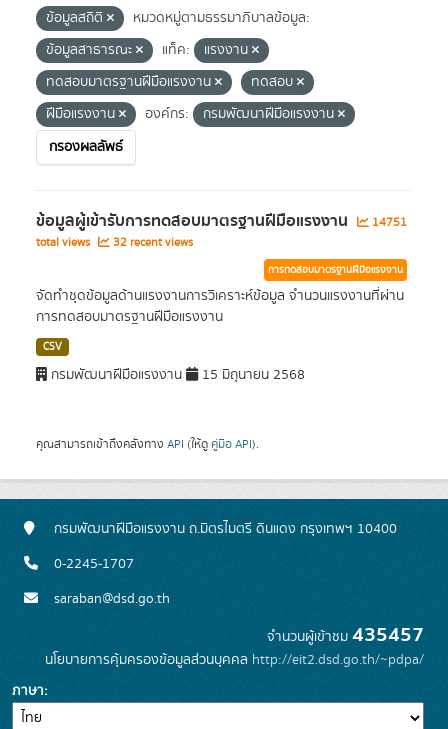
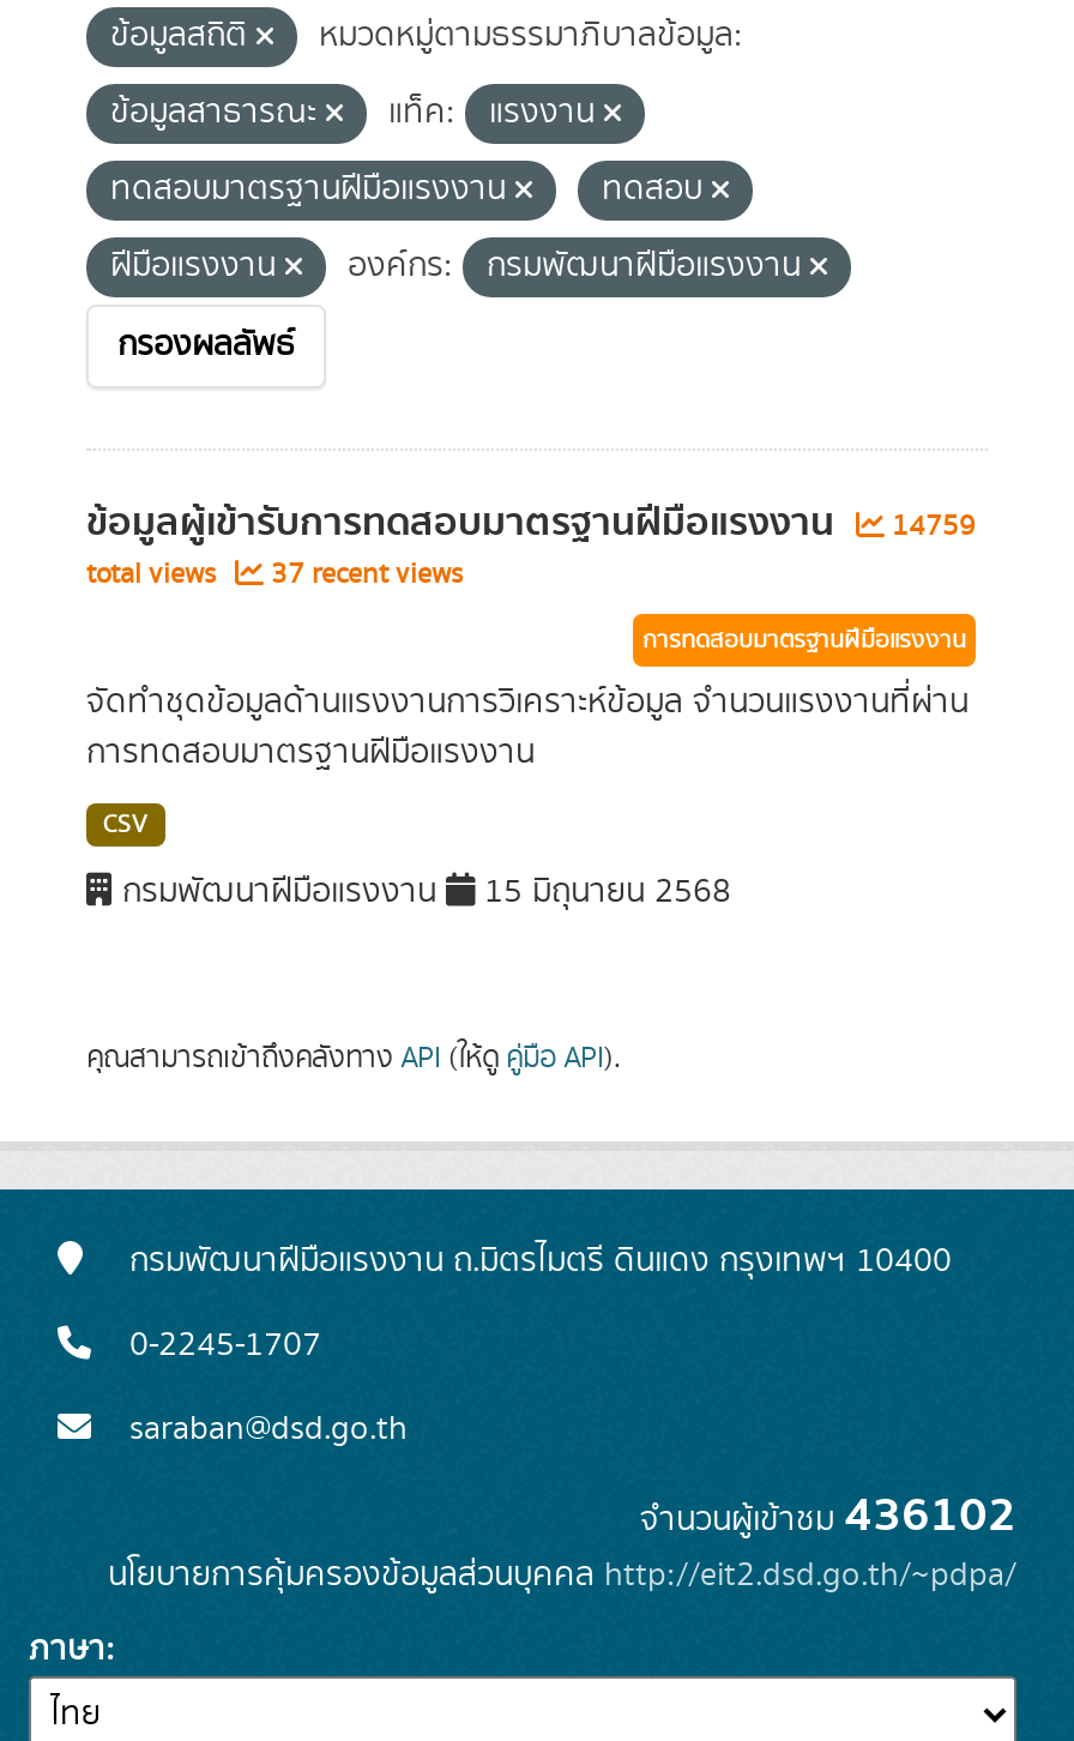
[36,208,407,234] ข้อมูลผู้เข้ารับการทดสอบมาตรฐานฝีมือแรงงาน 14751 -> [86,492,976,554] ข้อมูลผู้เข้ารับการทดสอบมาตรฐานฝีมือแรงงาน 14759
[36,234,193,251] total views 32 recent views -> [86,554,463,595] total views 37 recent views
[267,619,424,651] จำนวนผู้เข้าชม435457 -> [640,1477,1016,1554] จำนวนผู้เข้าชม436102

